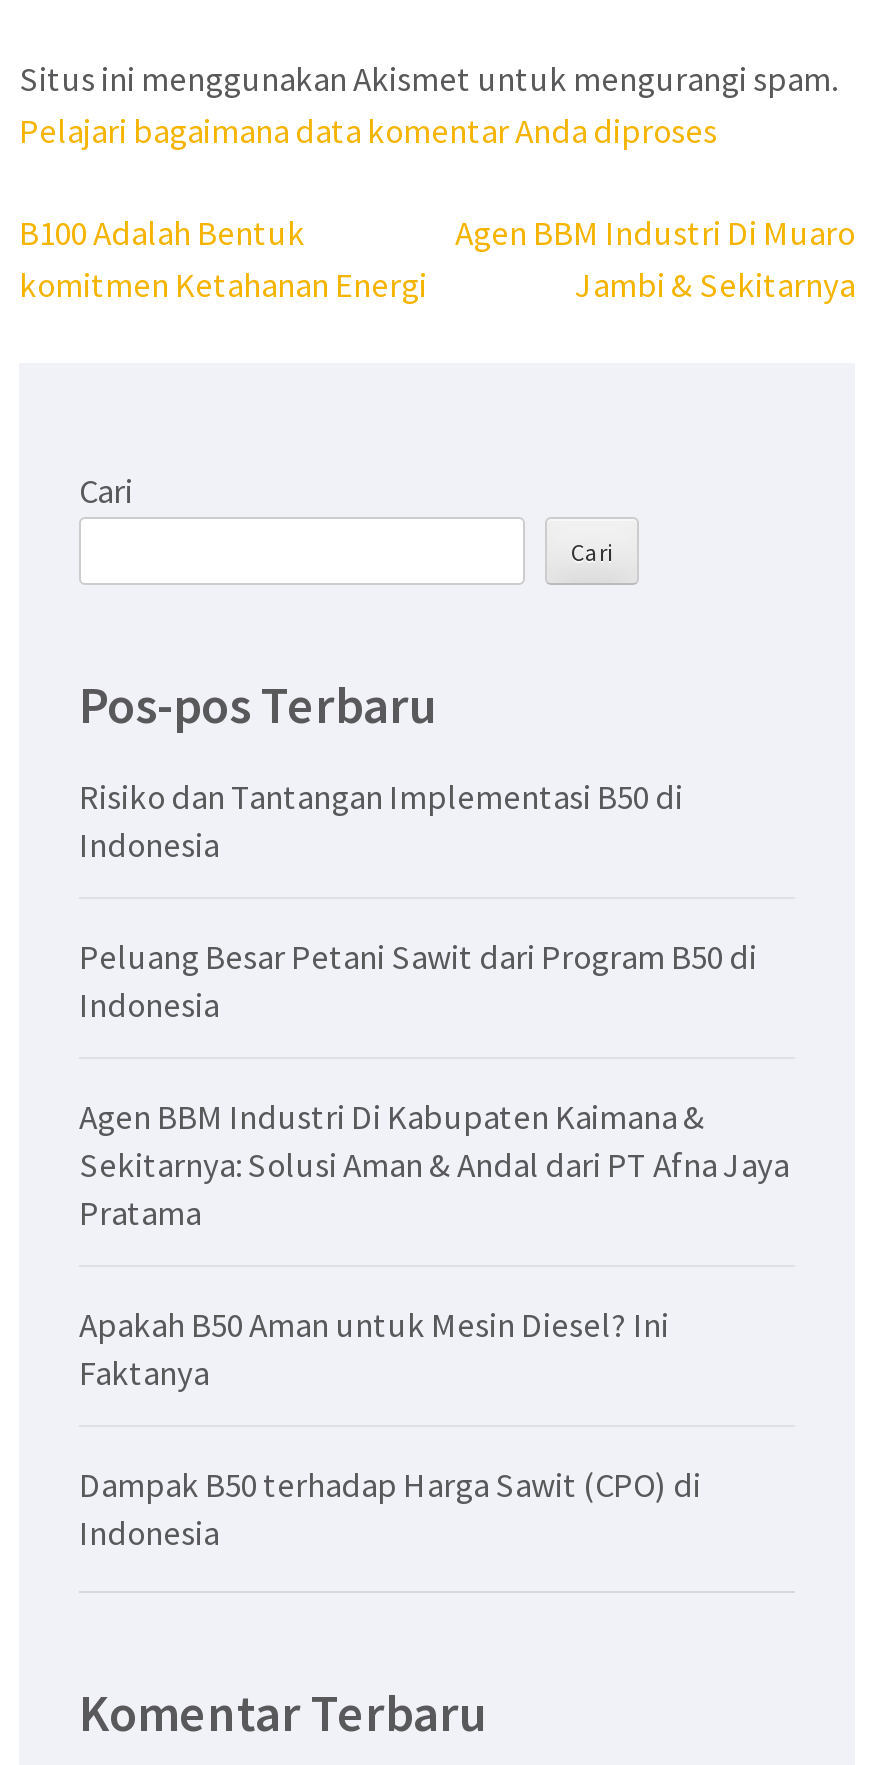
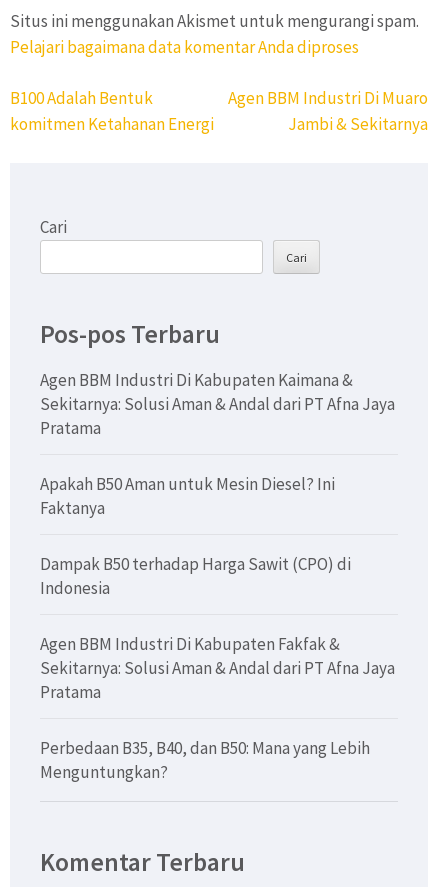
[79,775,757,1027] Risiko dan Tantangan Implementasi B50 di | Indonesia | Peluang Besar Petani Sawit dari Program B50 di | Indonesia -> none
moved [79,1095,789,1555] -> [40,369,395,599]: Agen BBM Industri Di Kabupaten Kaimana & | Sekitarnya: Solusi Aman & Andal dari PT Afna Jaya | Pratama | Apakah B50 Aman untuk Mesin Diesel? Ini | Faktanya | Dampak B50 terhadap Harga Sawit (CPO) di | Indonesia
none -> [40,633,395,783] Agen BBM Industri Di Kabupaten Fakfak & | Sekitarnya: Solusi Aman & Andal dari PT Afna Jaya | Pratama | Perbedaan B35, B40, dan B50: Mana yang Lebih | Menguntungkan?

